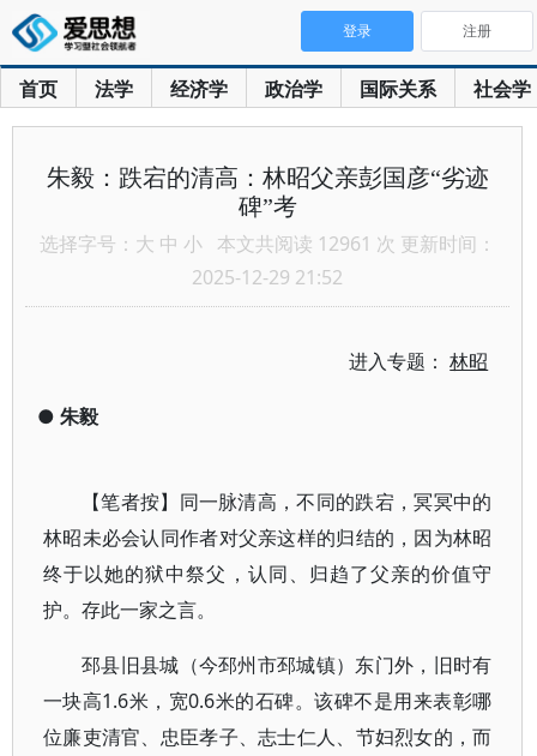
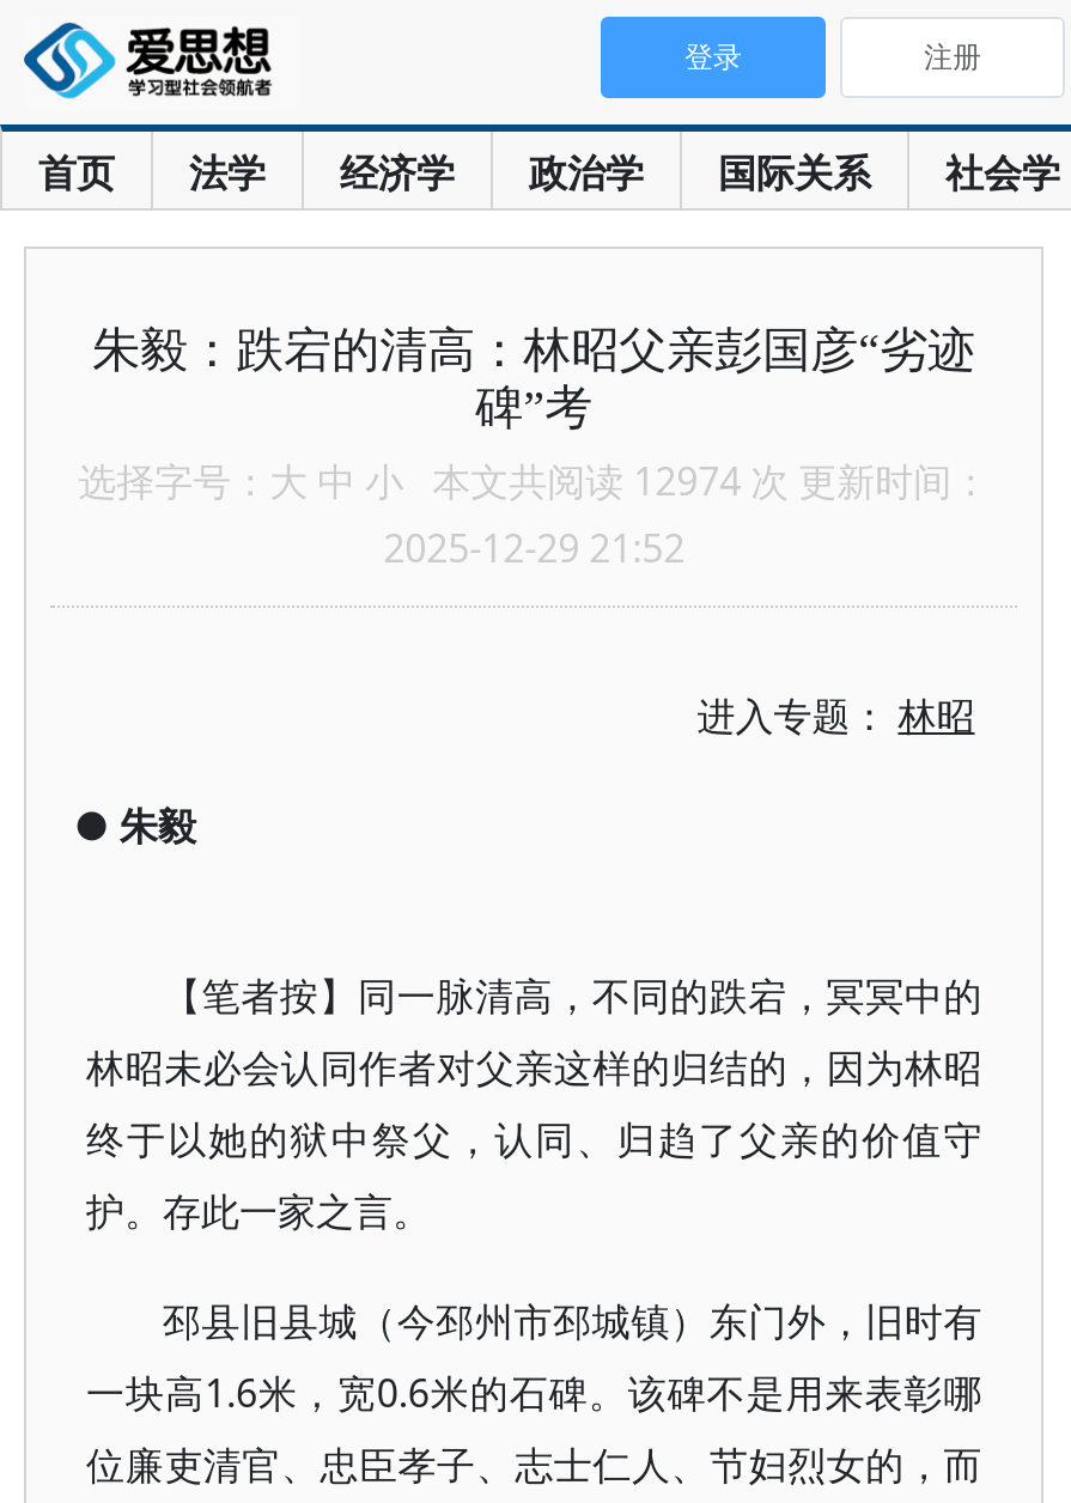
[39,230,496,257] 选择字号：大 中 小本文共阅读 12961 次 更新时间： -> [78,455,990,507] 选择字号：大 中 小本文共阅读 12974 次 更新时间：

